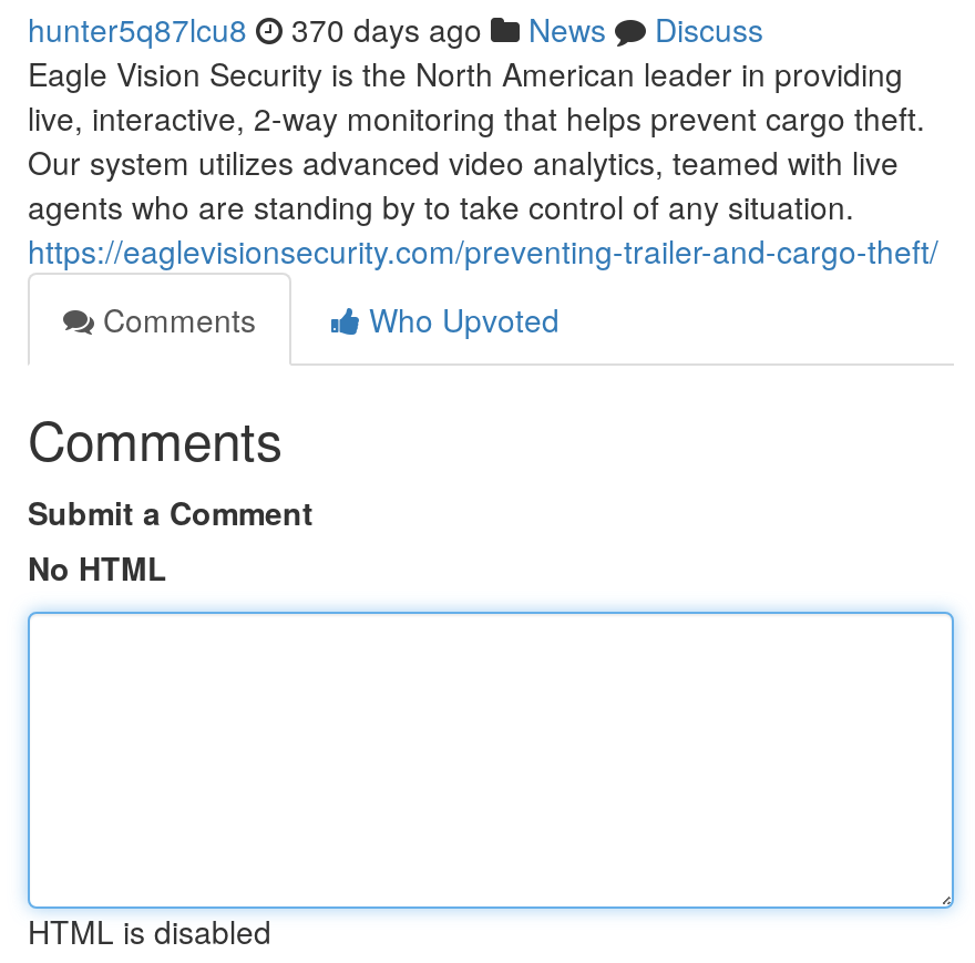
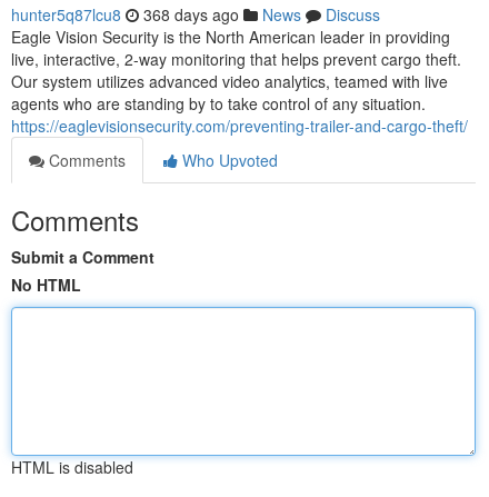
[28,7,763,51] hunter5q87lcu8 370 days ago News Discuss -> [11,3,380,26] hunter5q87lcu8 368 days ago News Discuss

